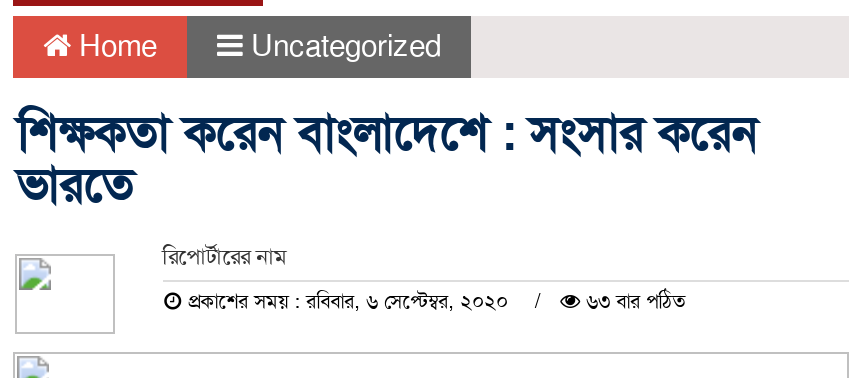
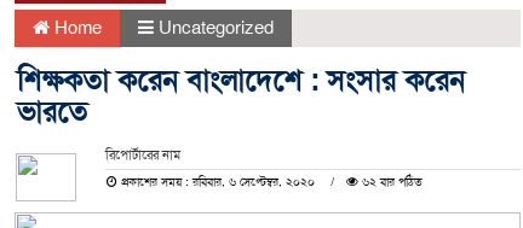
[580,288,686,314] ৬৩ বার পঠিত -> [358,173,422,189] ৬২ বার পঠিত

